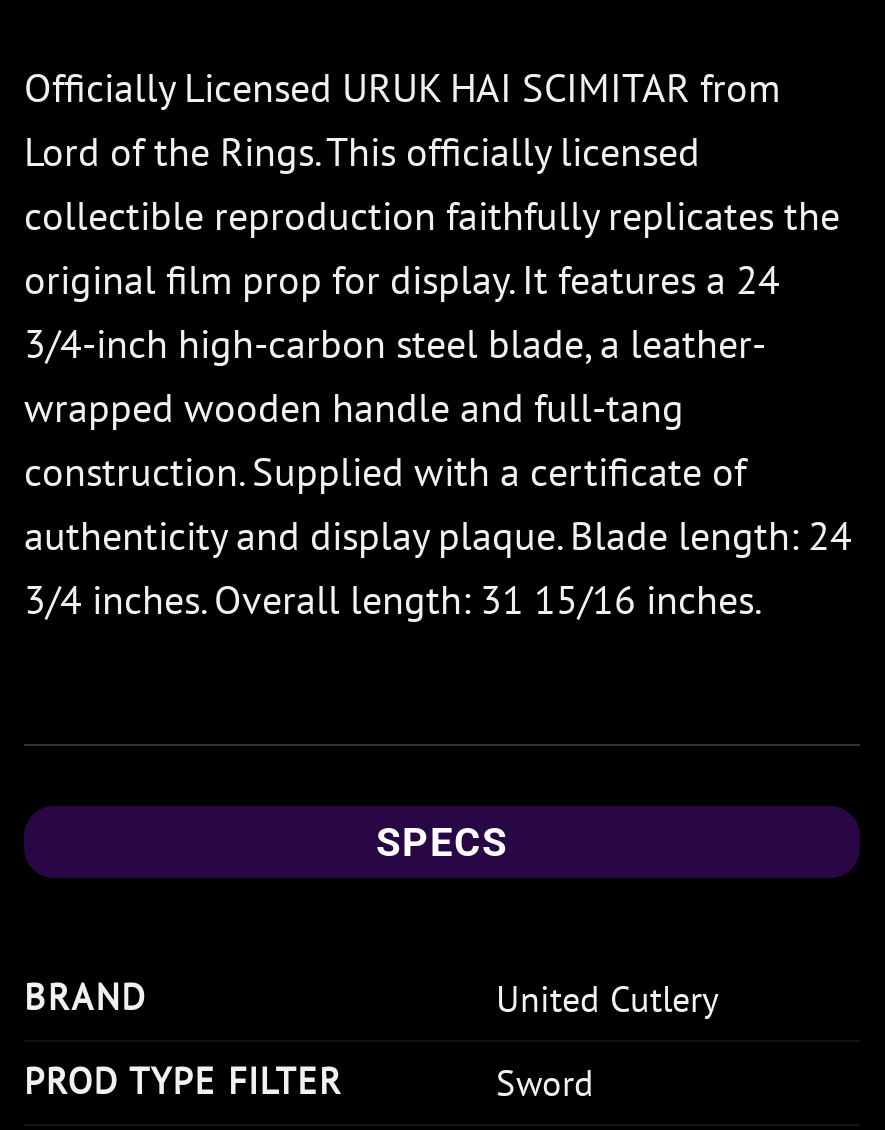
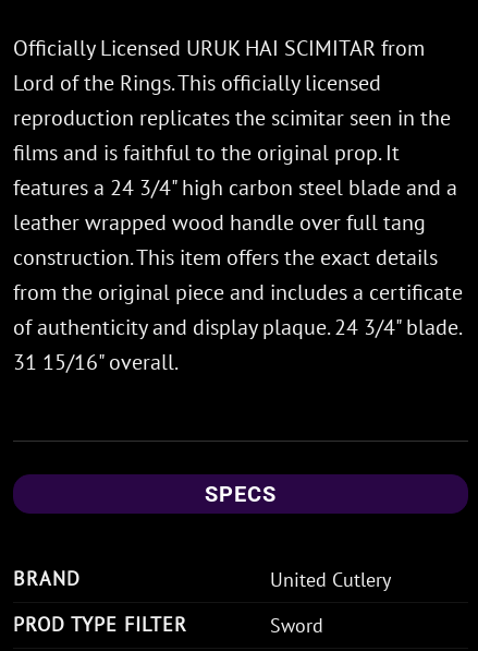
[24,190,852,626] collectible reproduction faithfully replicates the | original film prop for display. It features a 24 | 3/4-inch high-carbon steel blade, a leather- | wrapped wooden handle and full-tang | construction. Supplied with a certificate of | authenticity and display plaque. Blade length: 24 | 3/4 inches. Overall length: 31 15/16 inches. -> [13,104,463,376] reproduction replicates the scimitar seen in the | films and is faithful to the original prop. It | features a 24 3/4" high carbon steel blade and a | leather wrapped wood handle over full tang | construction. This item offers the exact details | from the original piece and includes a certificate | of authenticity and display plaque. 24 3/4" blade. | 31 15/16" overall.

